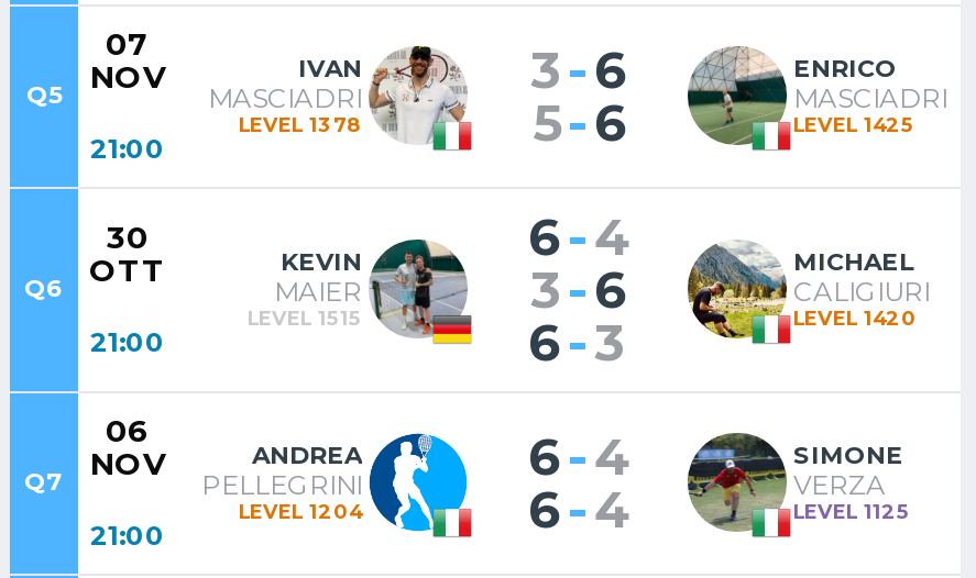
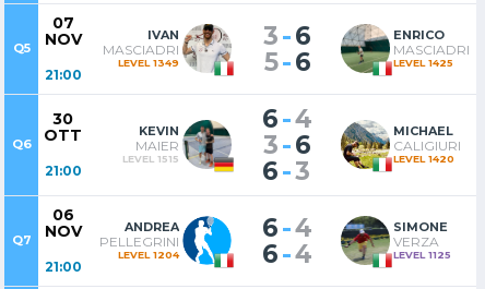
[239,111,362,135] LEVEL 1378 -> [118,56,179,68] LEVEL 1349

